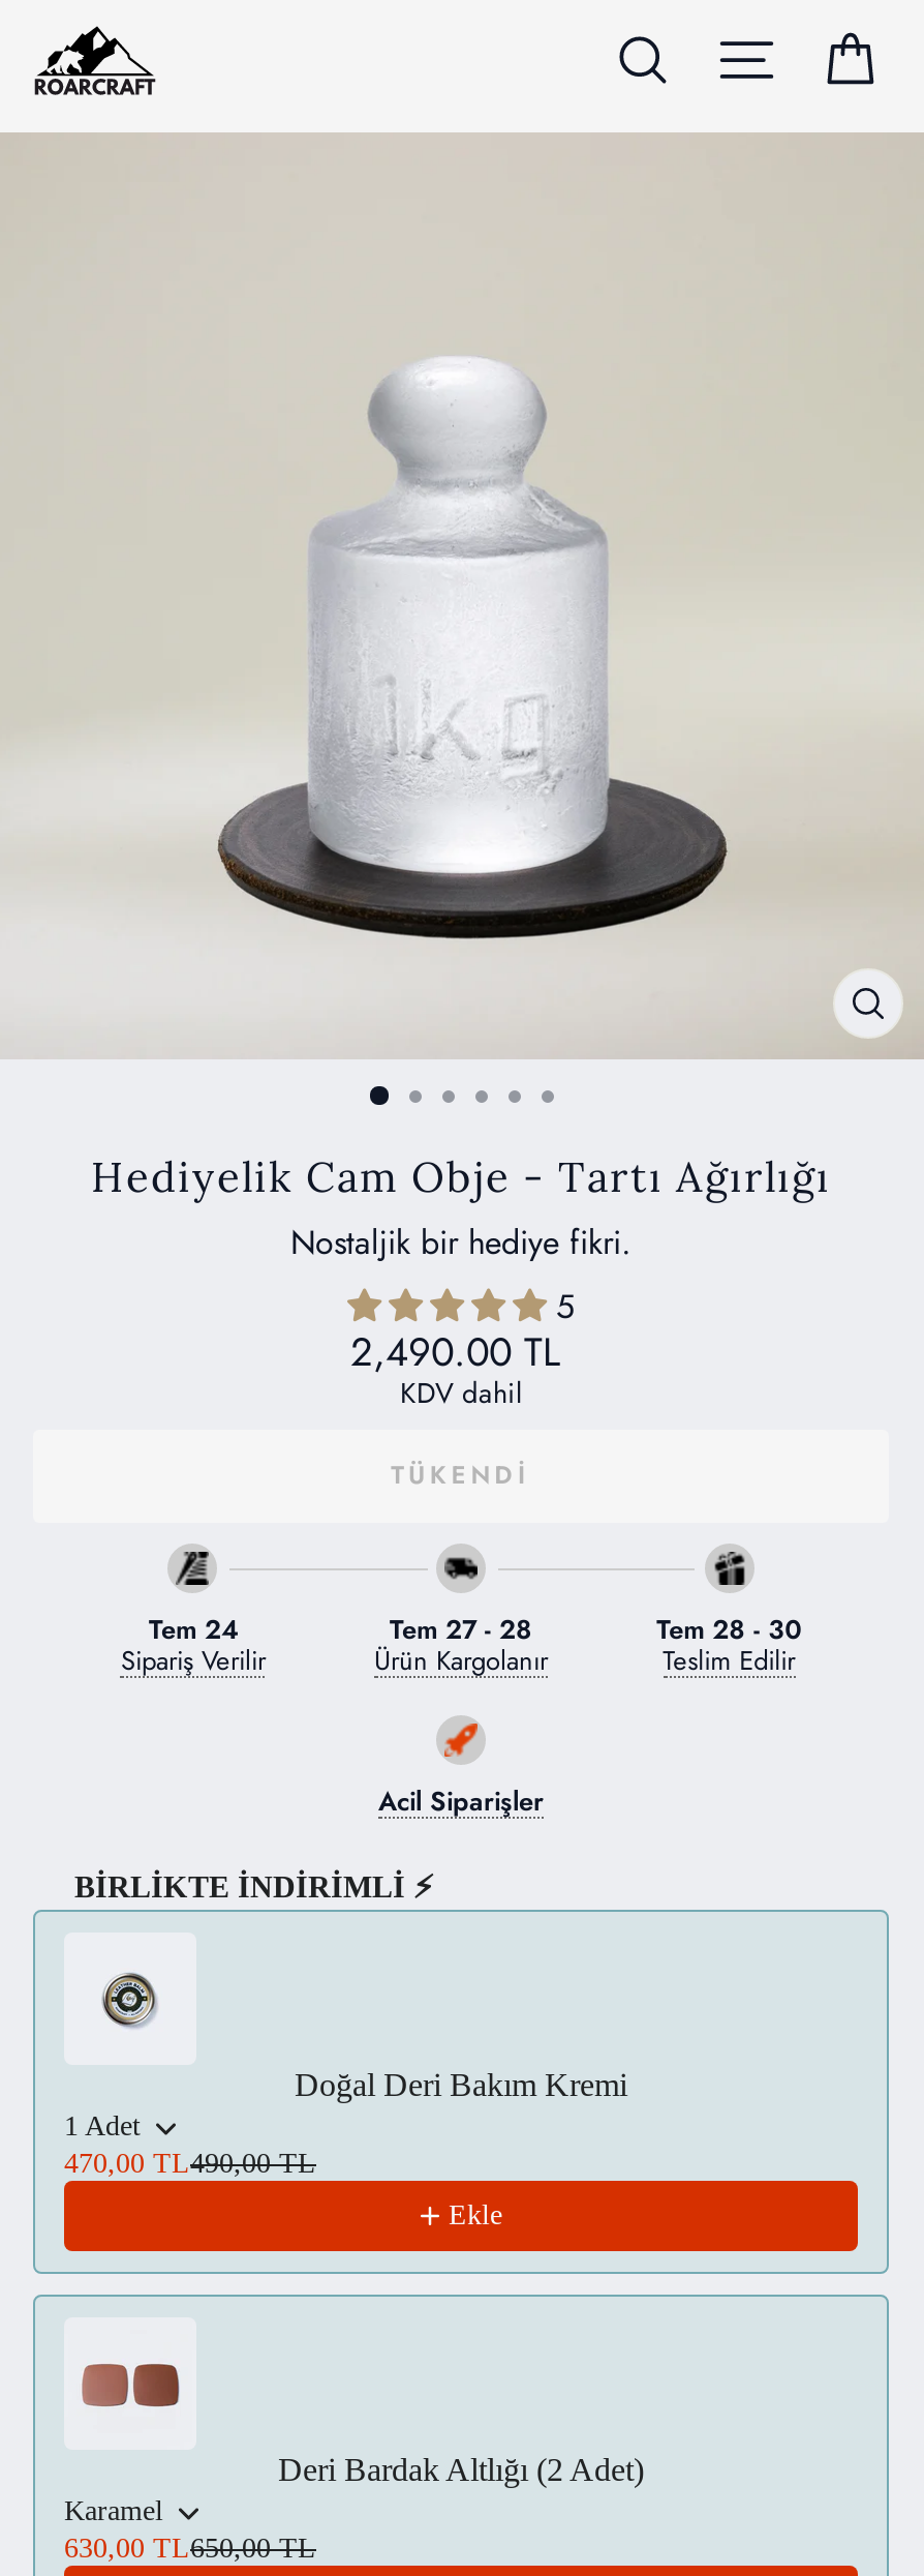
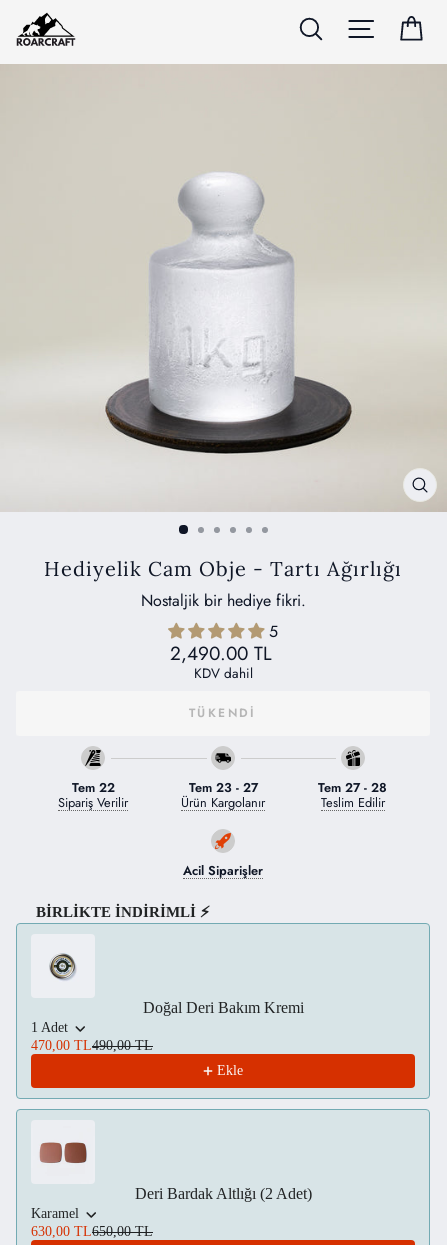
[149,1609,238,1648] Tem 24 -> [72,778,115,797] Tem 22
[390,1609,532,1648] Tem 27 - 28 -> [188,778,257,797] Tem 23 - 27
[657,1609,801,1648] Tem 28 - 30 -> [318,778,387,797] Tem 27 - 28

